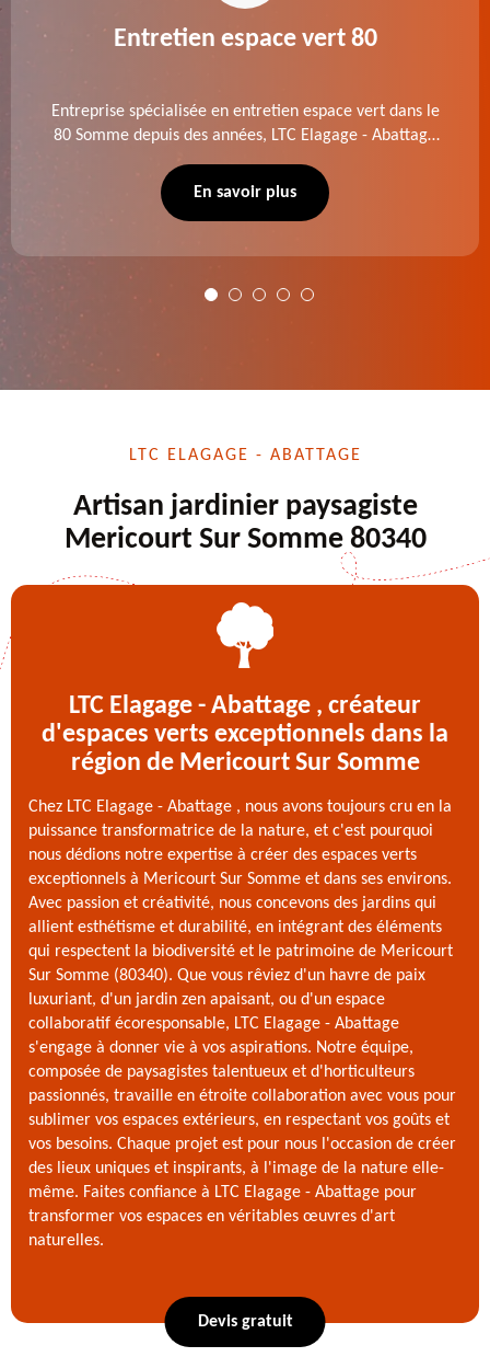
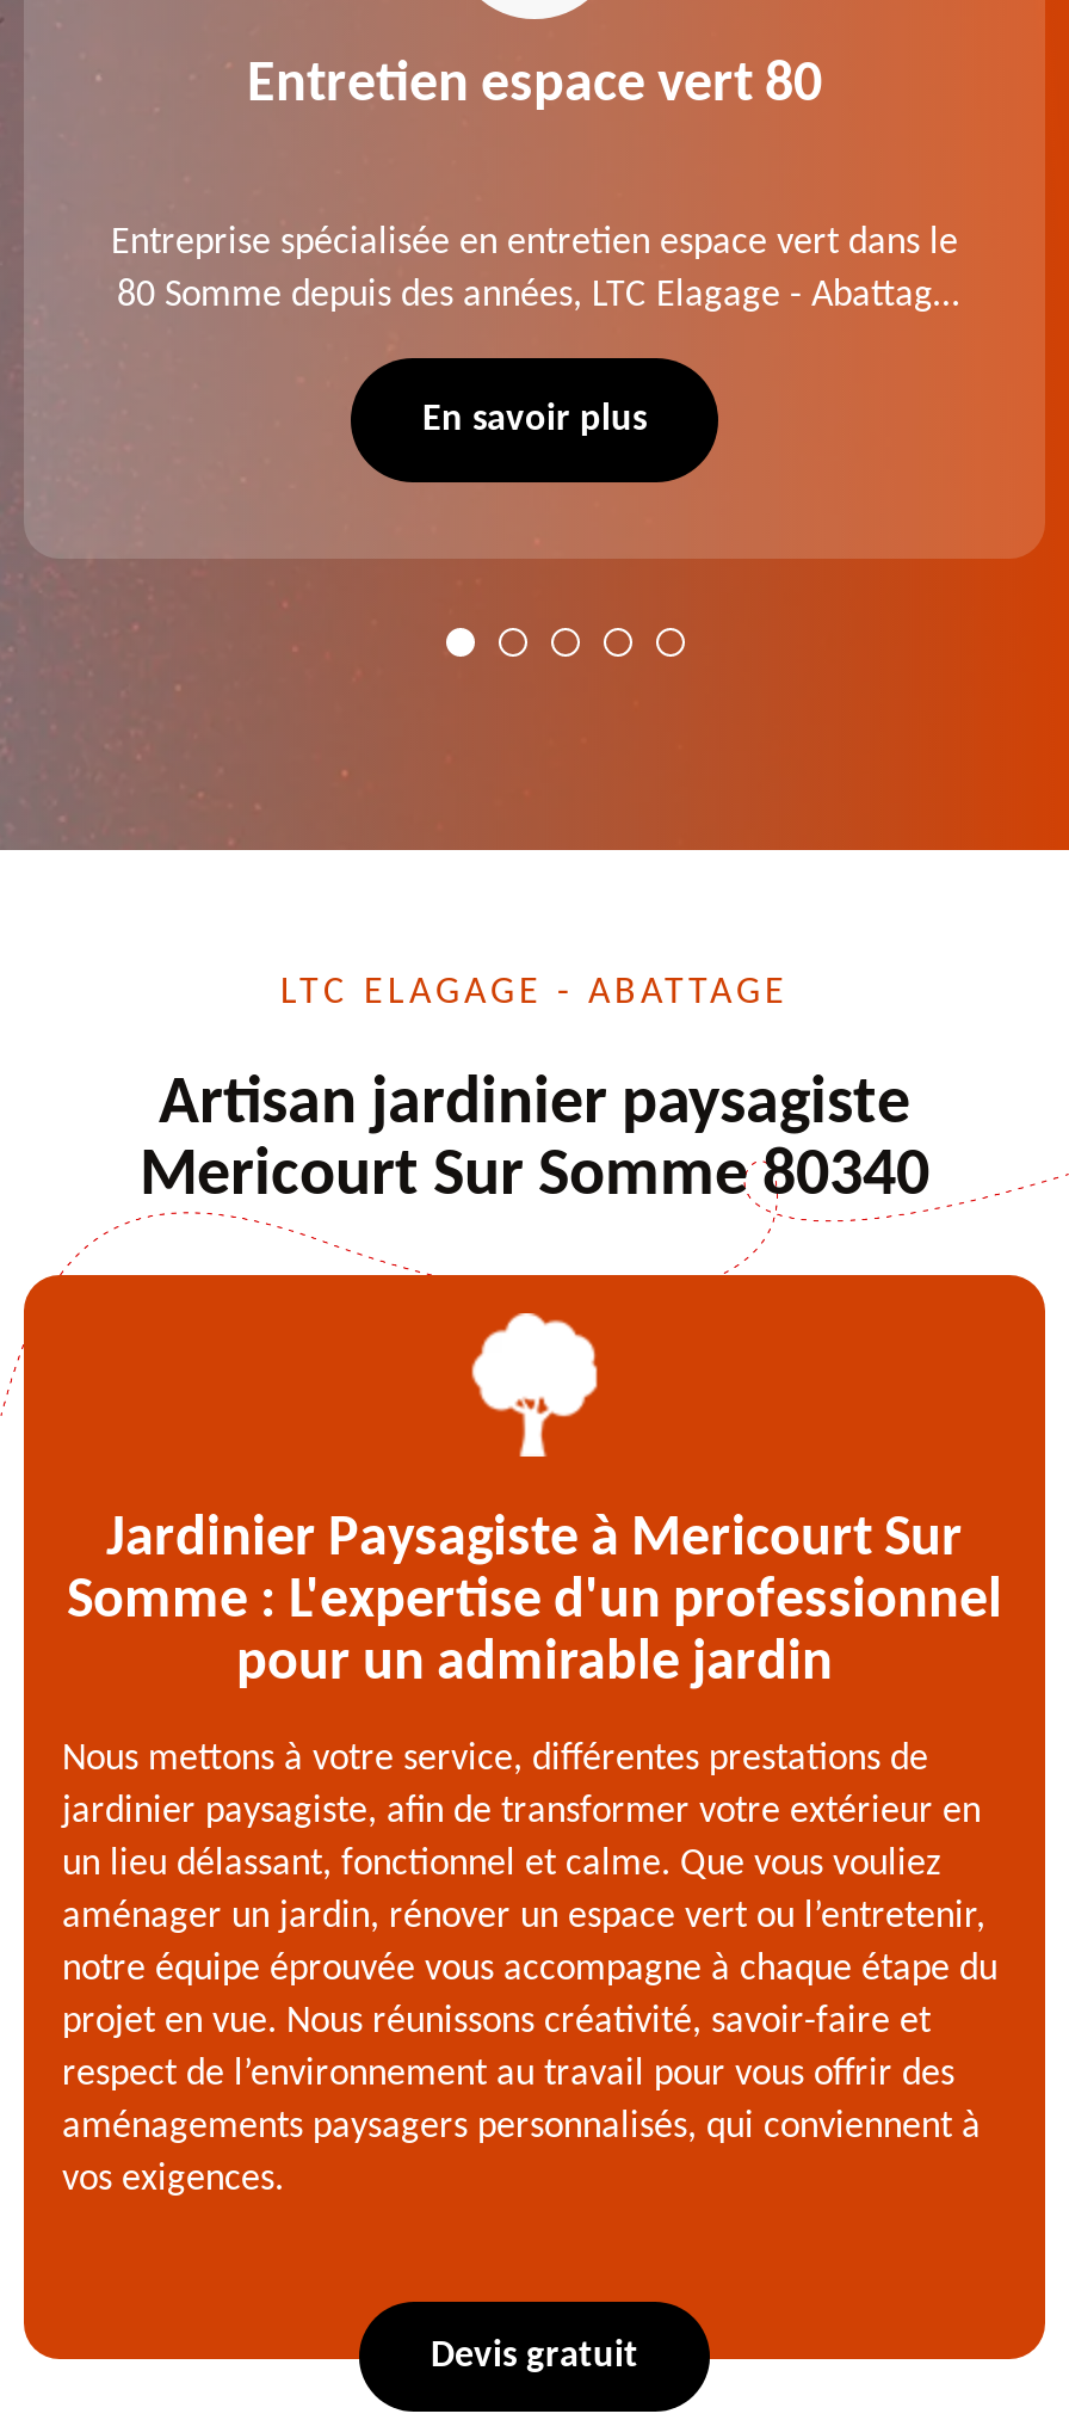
[42,693,448,776] LTC Elagage - Abattage , créateur | d'espaces verts exceptionnels dans la | région de Mericourt Sur Somme -> [67,1511,1002,1693] Jardinier Paysagiste à Mericourt Sur | Somme : L'expertise d'un professionnel | pour un admirable jardin
[28,798,456,1250] Chez LTC Elagage - Abattage , nous avons toujours cru en la | puissance transformatrice de la nature, et c'est pourquoi | nous dédions notre expertise à créer des espaces verts | exceptionnels à Mericourt Sur Somme et dans ses environs. | Avec passion et créativité, nous concevons des jardins qui | allient esthétisme et durabilité, en intégrant des éléments | qui respectent la biodiversité et le patrimoine de Mericourt | Sur Somme (80340). Que vous rêviez d'un havre de paix | luxuriant, d'un jardin zen apaisant, ou d'un espace | collaboratif écoresponsable, LTC Elagage - Abattage | s'engage à donner vie à vos aspirations. Notre équipe, | composée de paysagistes talentueux et d'horticulteurs | passionnés, travaille en étroite collaboration avec vous pour | sublimer vos espaces extérieurs, en respectant vos goûts et | vos besoins. Chaque projet est pour nous l'occasion de créer | des lieux uniques et inspirants, à l'image de la nature elle- | même. Faites confiance à LTC Elagage - Abattage pour | transformer vos espaces en véritables œuvres d'art | naturelles. -> [62,1740,997,2199] Nous mettons à votre service, différentes prestations de | jardinier paysagiste, afin de transformer votre extérieur en | un lieu délassant, fonctionnel et calme. Que vous vouliez | aménager un jardin, rénover un espace vert ou l’entretenir, | notre équipe éprouvée vous accompagne à chaque étape du | projet en vue. Nous réunissons créativité, savoir-faire et | respect de l’environnement au travail pour vous offrir des | aménagements paysagers personnalisés, qui conviennent à | vos exigences.

